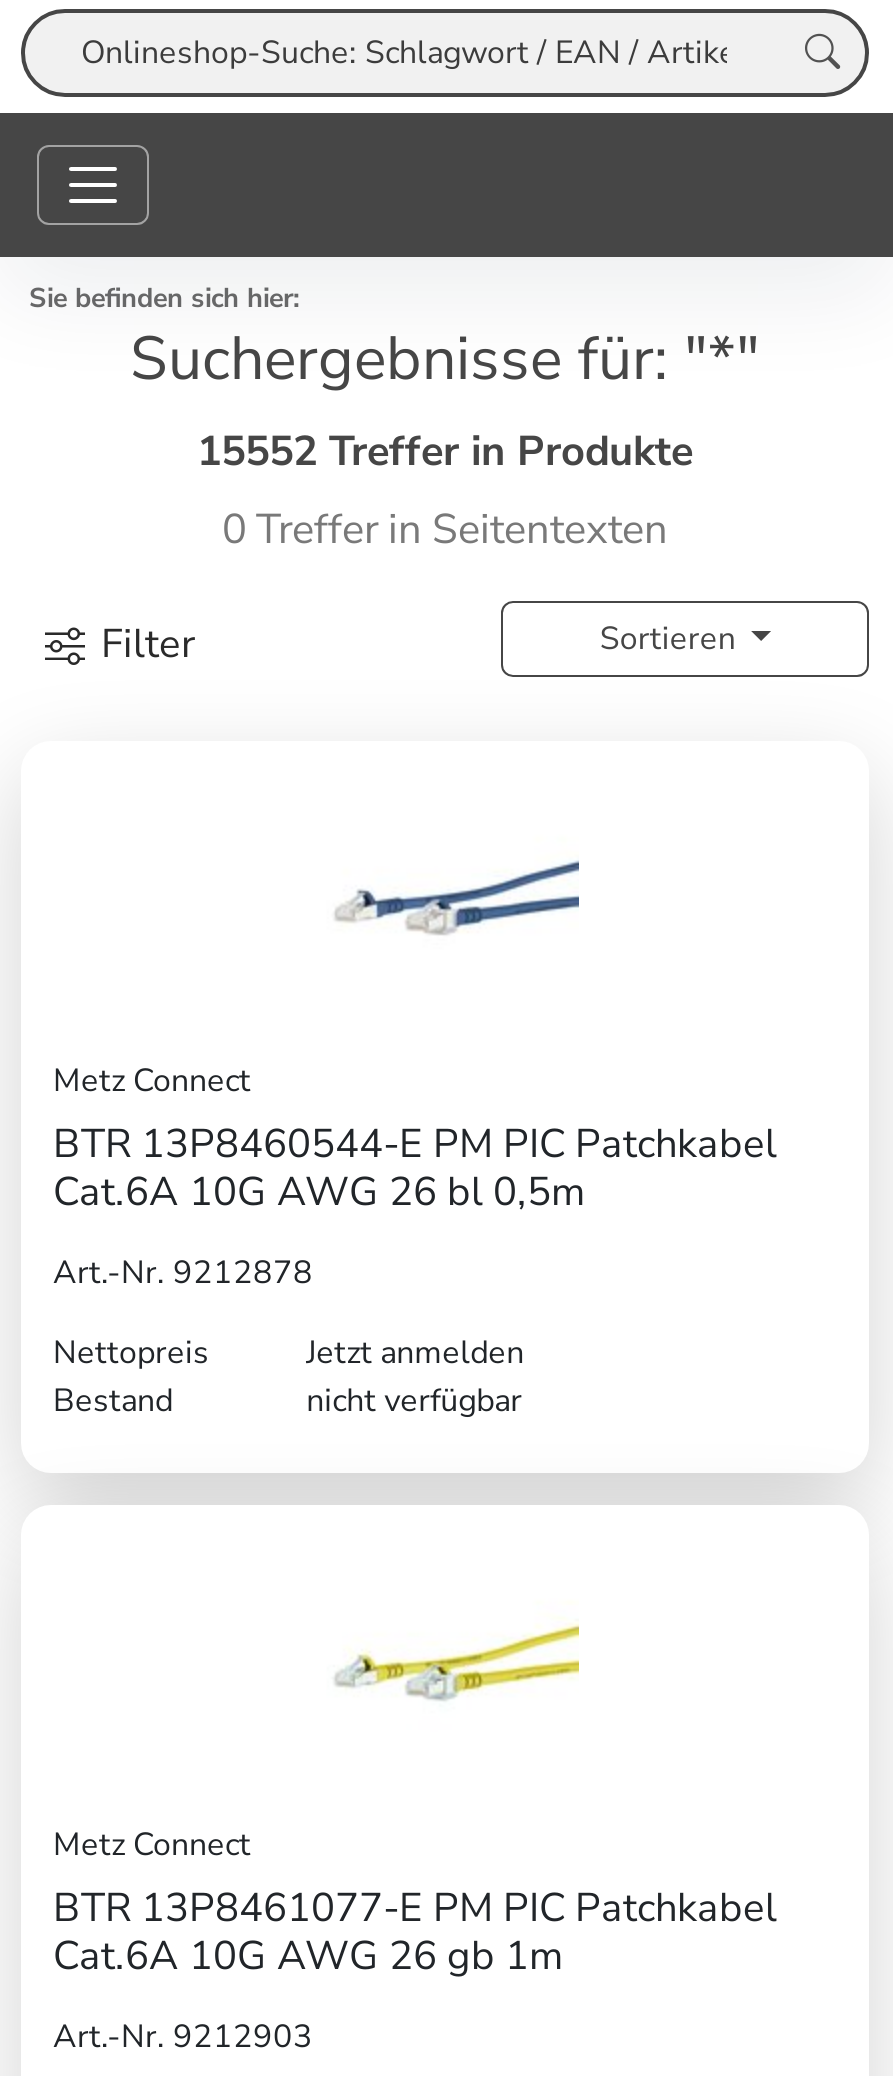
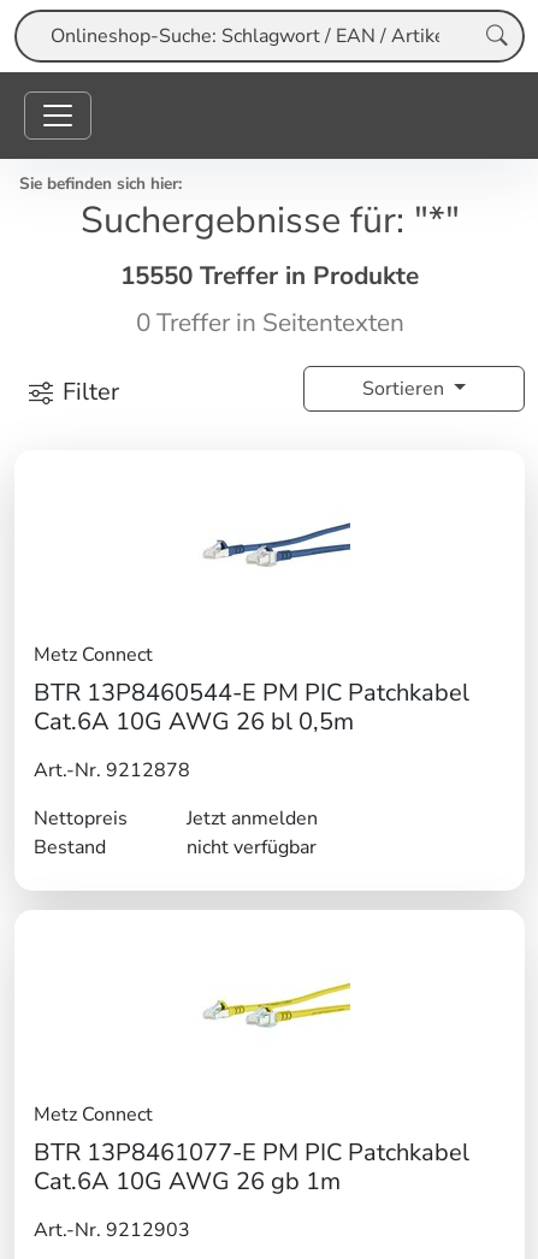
[197,423,693,479] 15552 Treffer in Produkte -> [120,259,419,293] 15550 Treffer in Produkte

